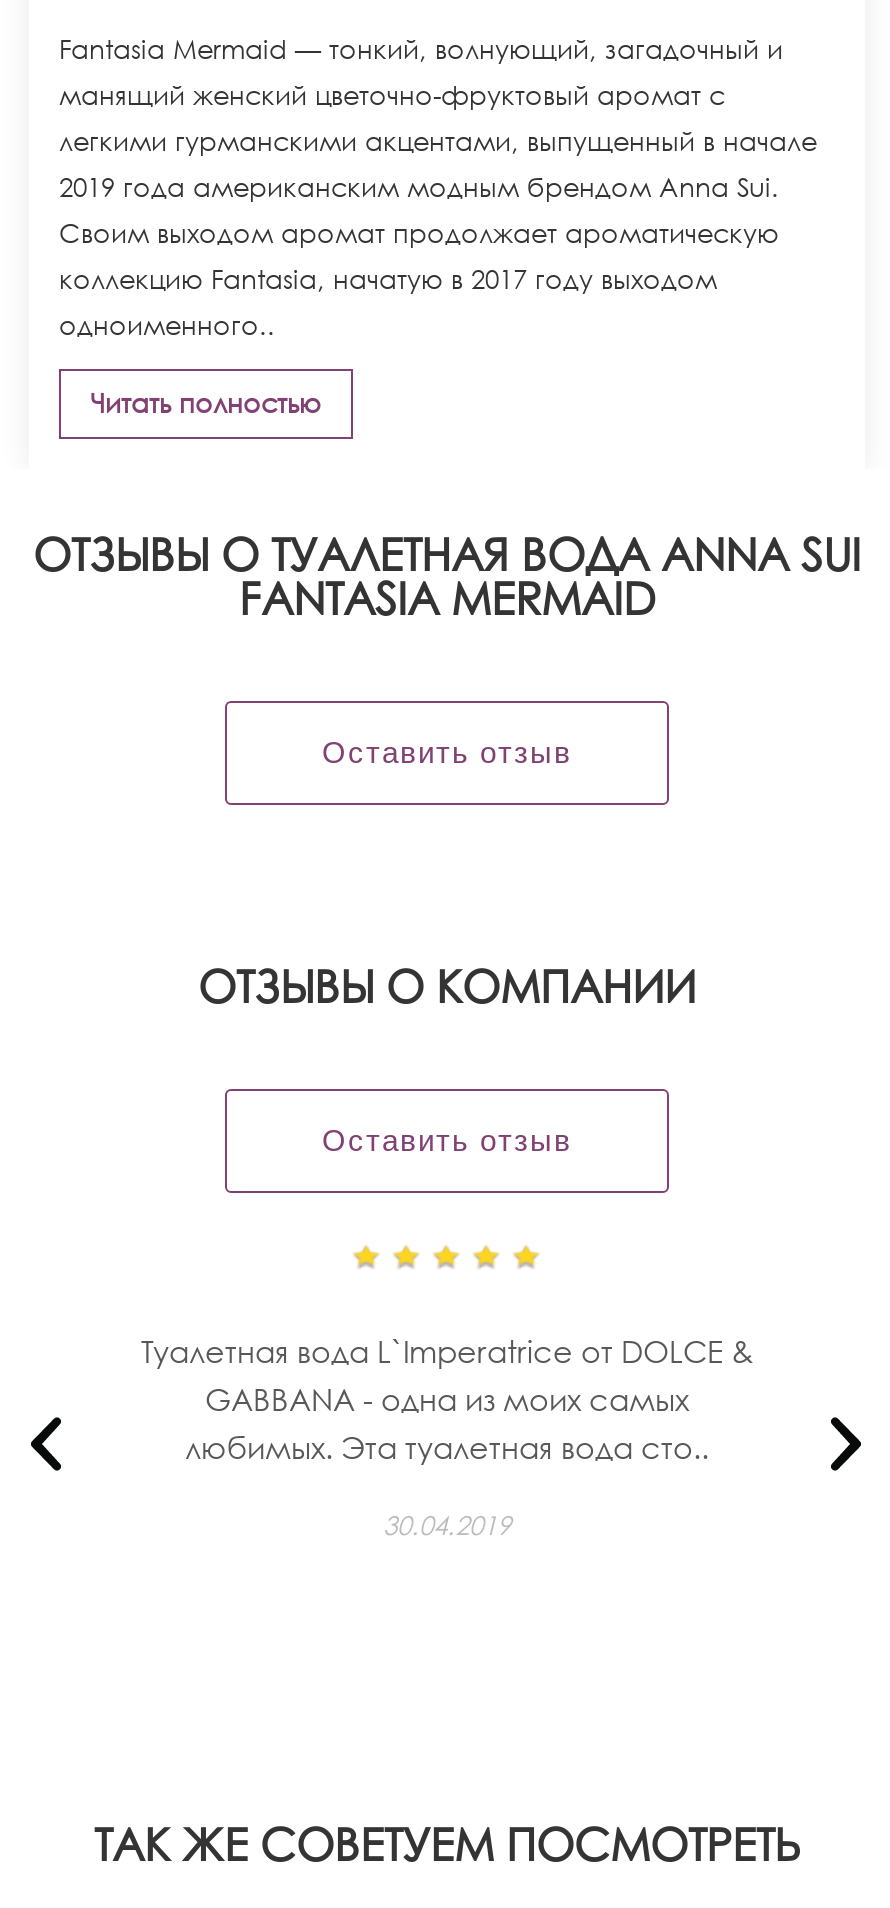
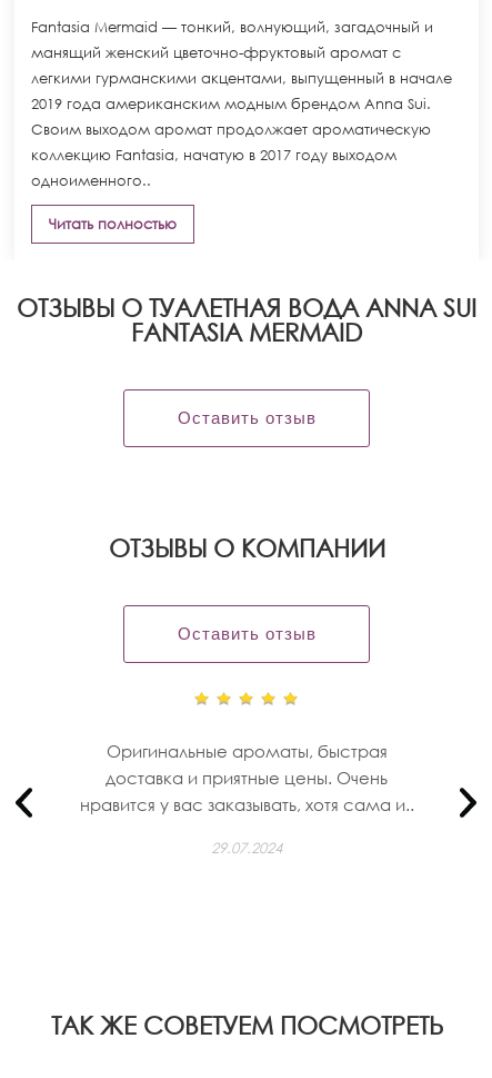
[141,1331,753,1467] Туалетная вода L`Imperatrice от DOLCE & | GABBANA - одна из моих самых | любимых. Эта туалетная вода сто.. -> [79,740,414,815] Оригинальные ароматы, быстрая | доставка и приятные цены. Очень | нравится у вас заказывать, хотя сама и..
[383,1509,511,1543] 30.04.2019 -> [211,839,282,858] 29.07.2024

